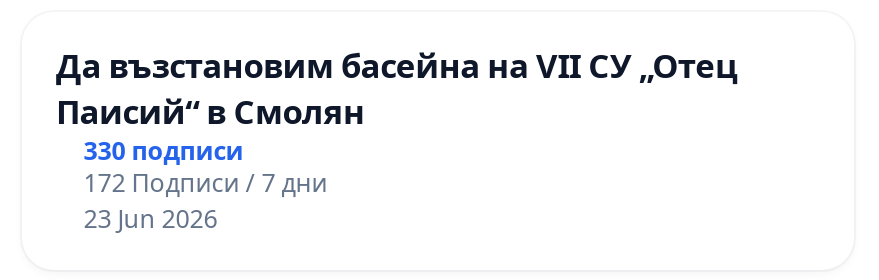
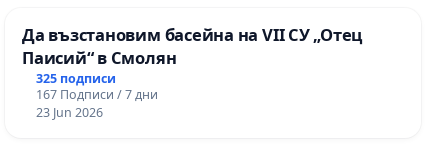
[84,135,244,169] 330 подписи -> [36,69,116,86] 325 подписи
[84,167,328,201] 172 Подписи / 7 дни -> [36,85,158,102] 167 Подписи / 7 дни

